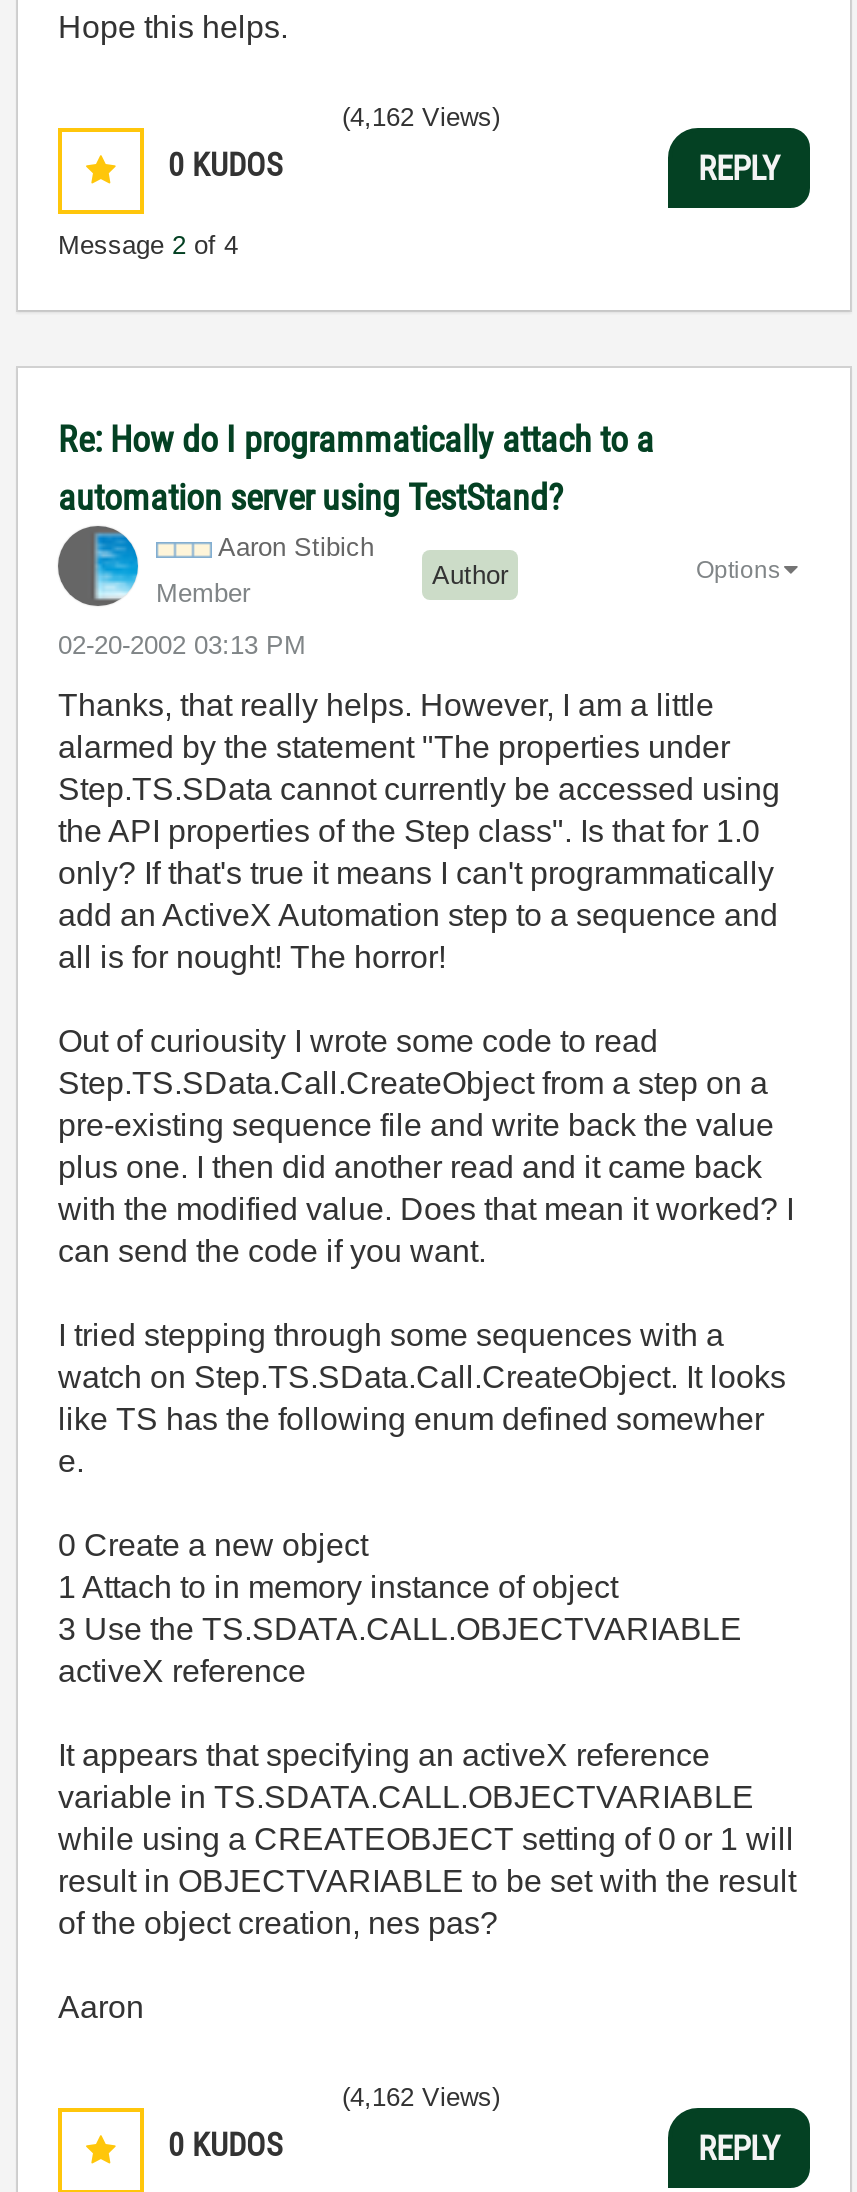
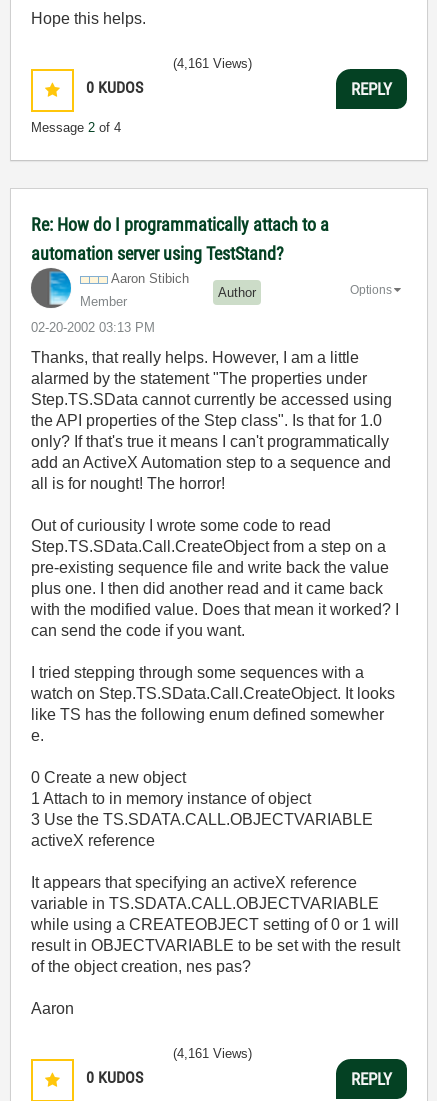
[342,102,500,132] (4,162 Views) -> [173,56,252,71] (4,161 Views)
[342,2082,500,2112] (4,162 Views) -> [173,1046,252,1061] (4,161 Views)

